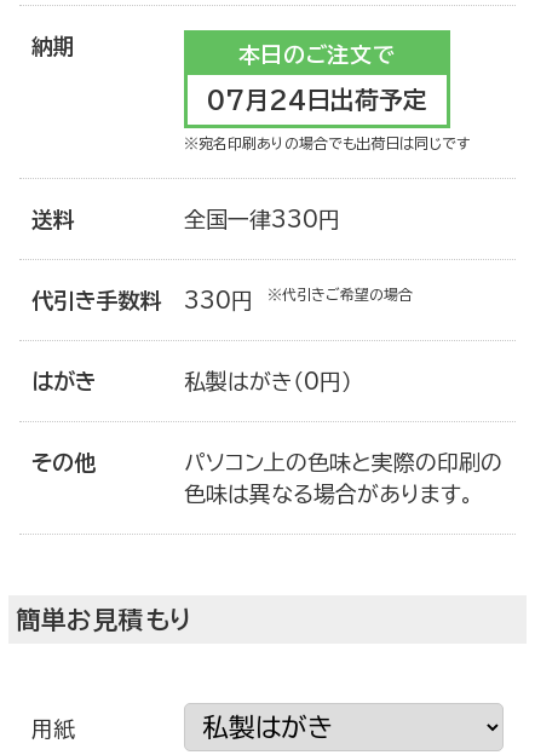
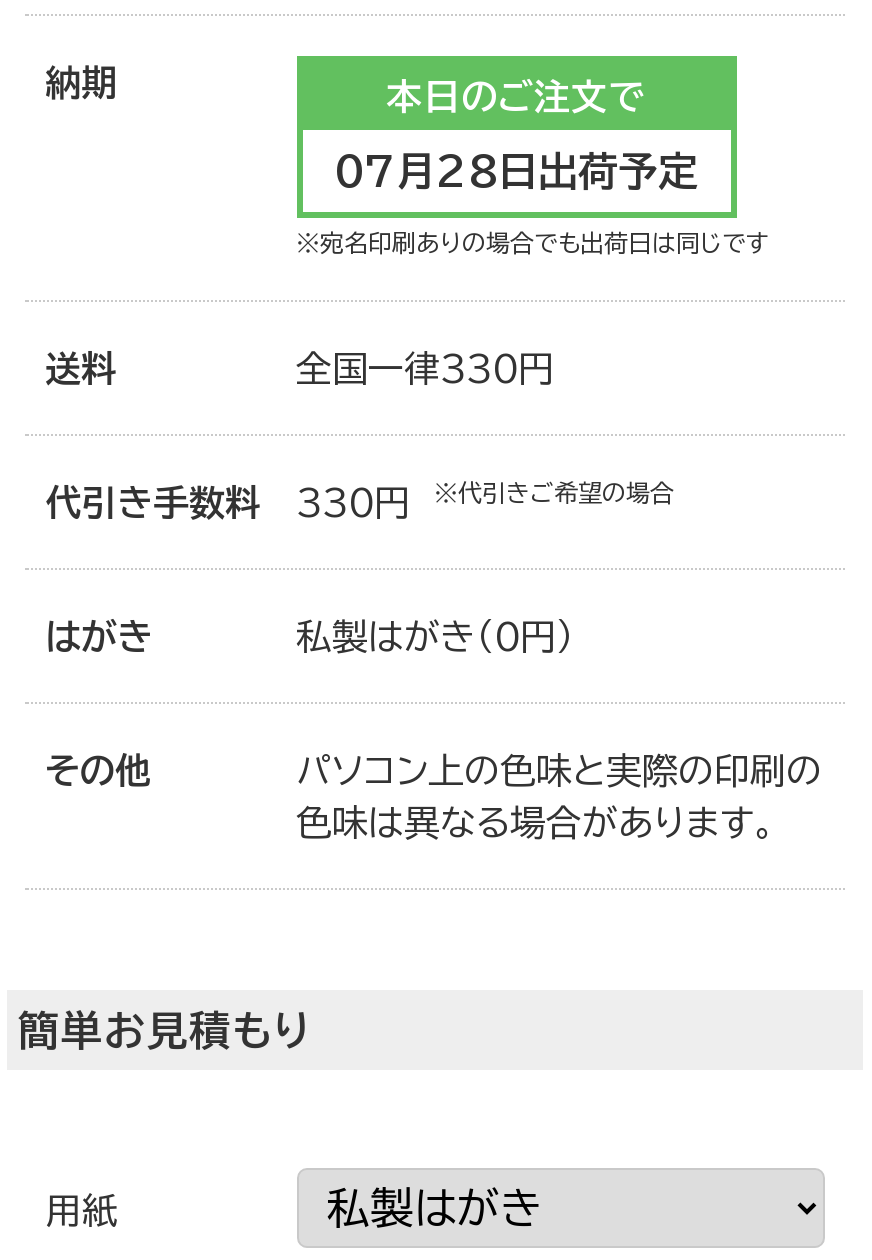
[206,87,427,111] 07月24日出荷予定 -> [334,150,698,190] 07月28日出荷予定

